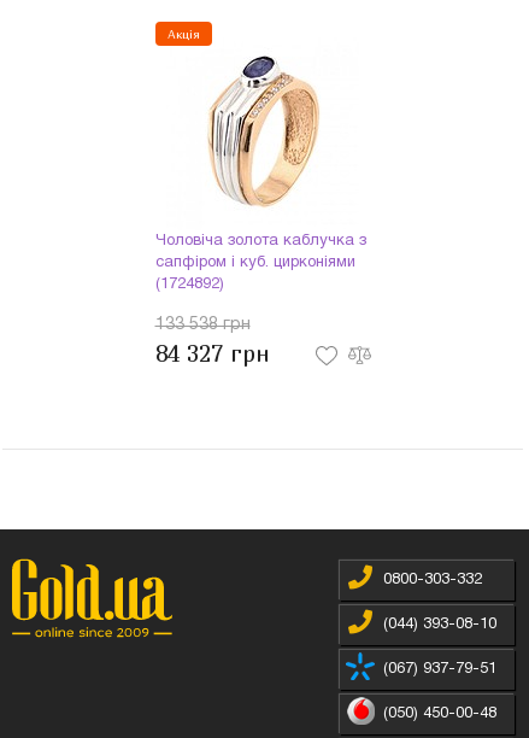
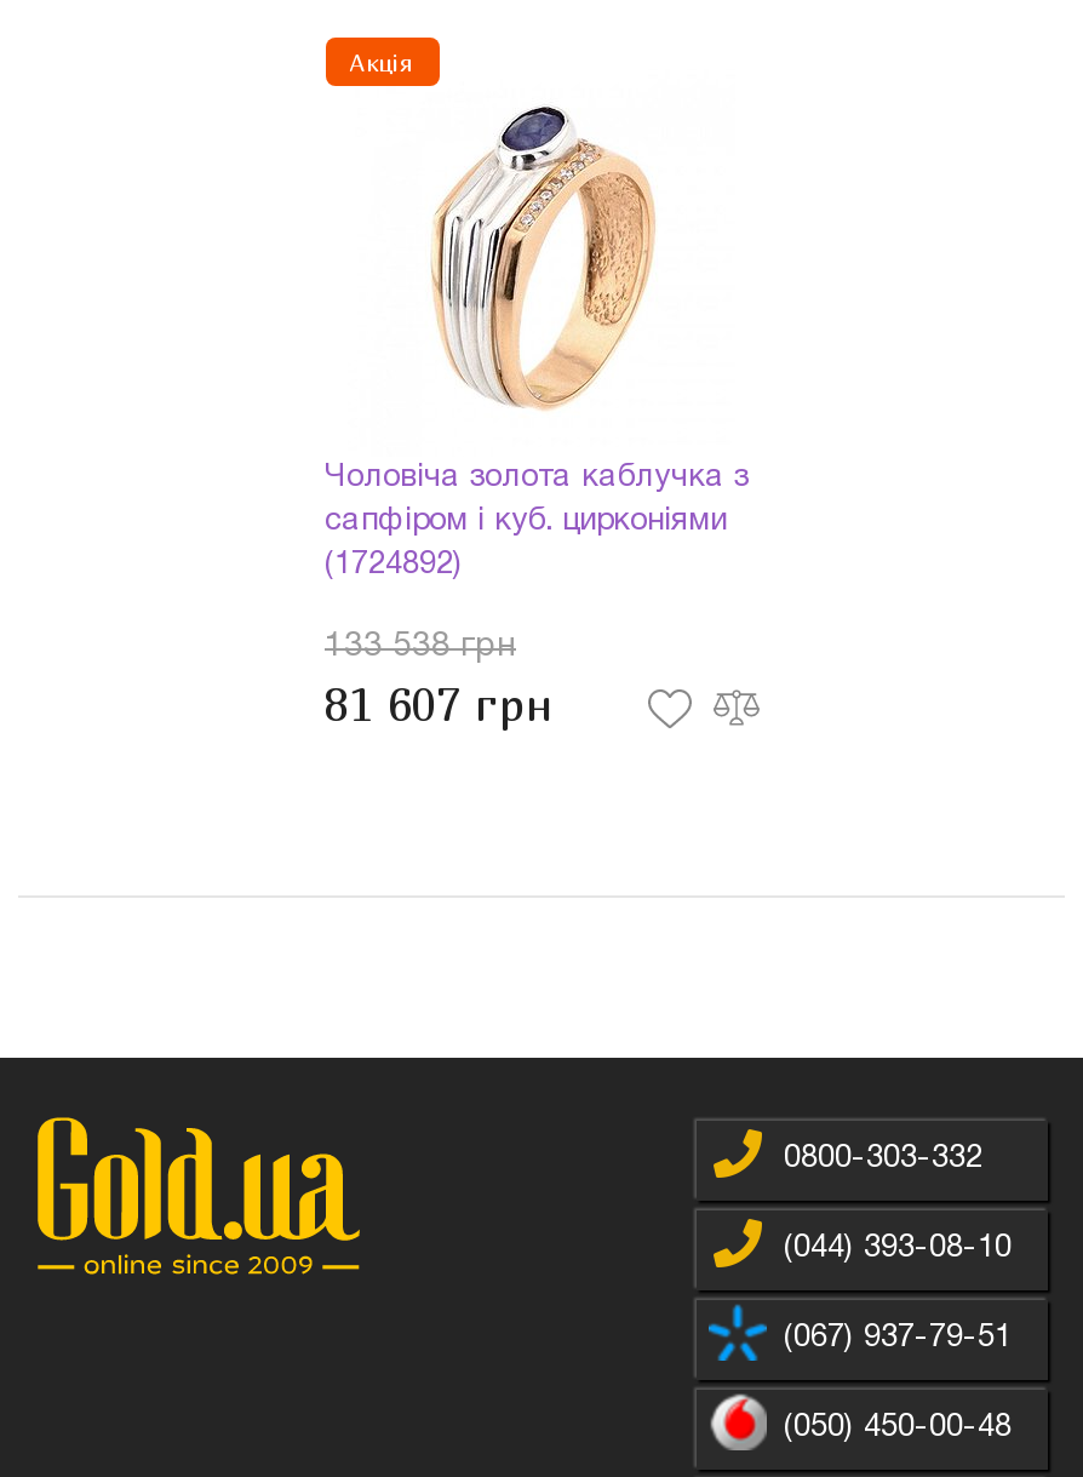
[155,340,269,367] 84 327 грн -> [325,678,555,731] 81 607 грн

